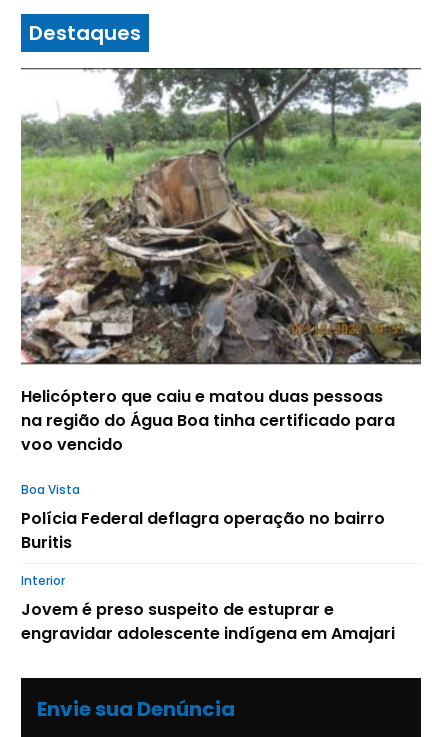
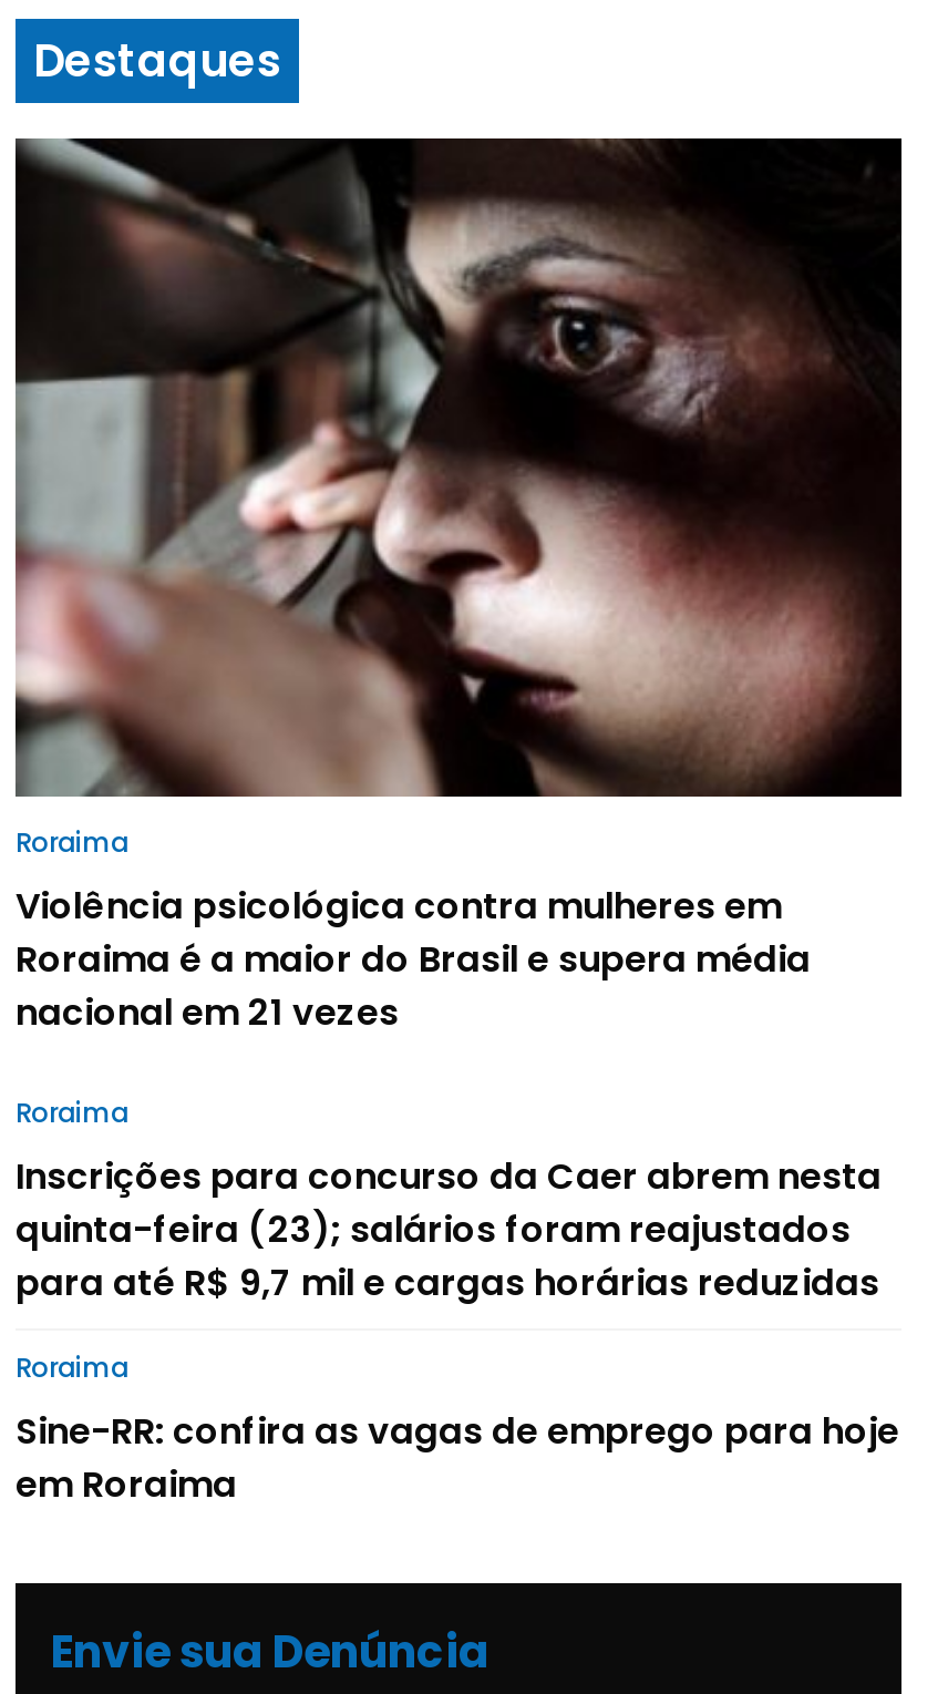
[20,67,422,456] [image] | Helicóptero que caiu e matou duas pessoas | na região do Água Boa tinha certificado para | voo vencido -> [13,138,904,1039] [image] | Roraima | Violência psicológica contra mulheres em | Roraima é a maior do Brasil e supera média | nacional em 21 vezes
[21,481,385,554] Boa Vista | Polícia Federal deflagra operação no bairro | Buritis -> [16,1094,882,1309] Roraima | Inscrições para concurso da Caer abrem nesta | quinta-feira (23); salários foram reajustados | para até R$ 9,7 mil e cargas horárias reduzidas
[21,572,395,645] Interior | Jovem é preso suspeito de estuprar e | engravidar adolescente indígena em Amajari -> [16,1349,899,1511] Roraima | Sine-RR: confira as vagas de emprego para hoje | em Roraima

